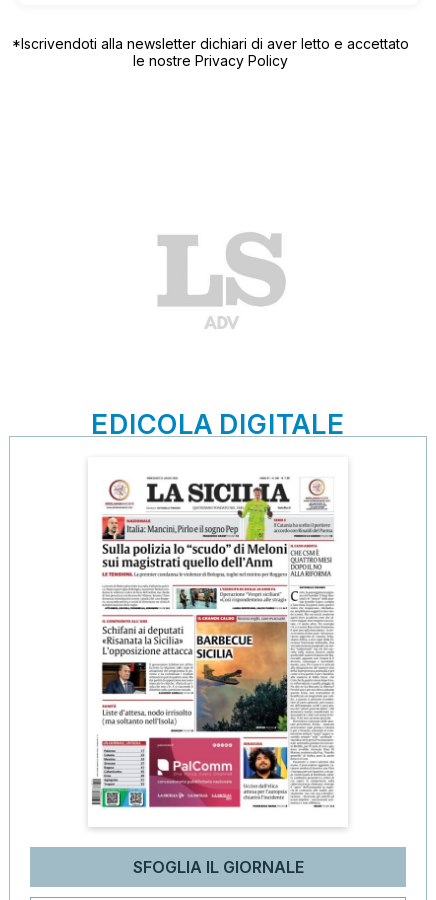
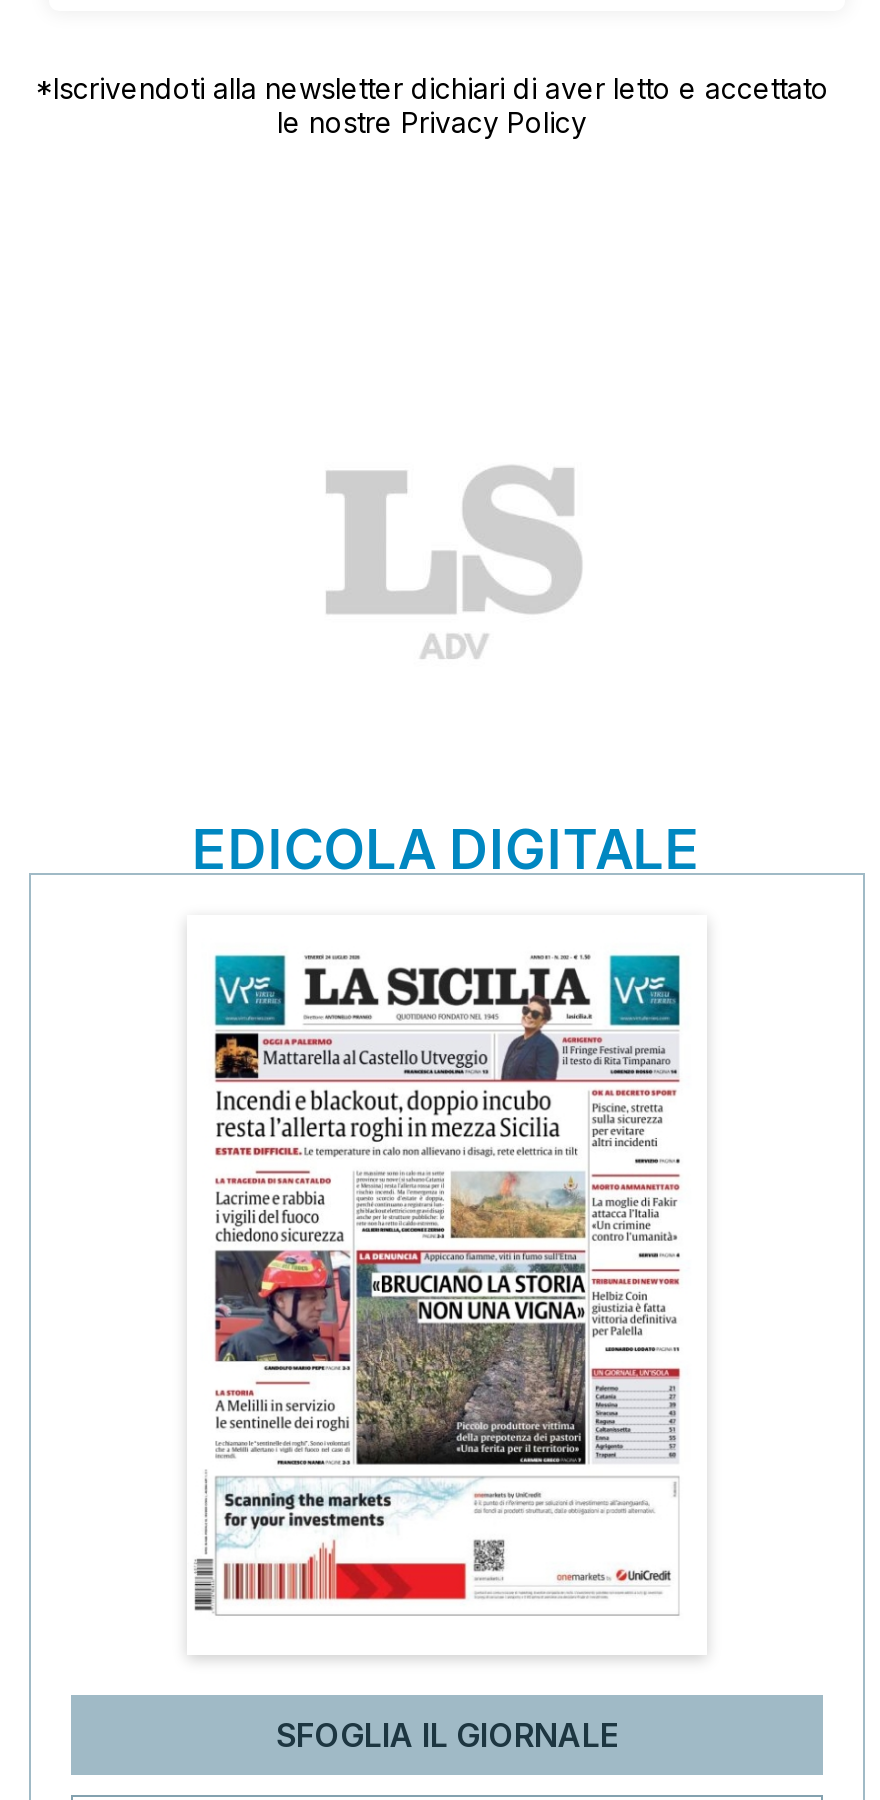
[94,477,334,808] [image] -> [201,953,681,1615] [image]

